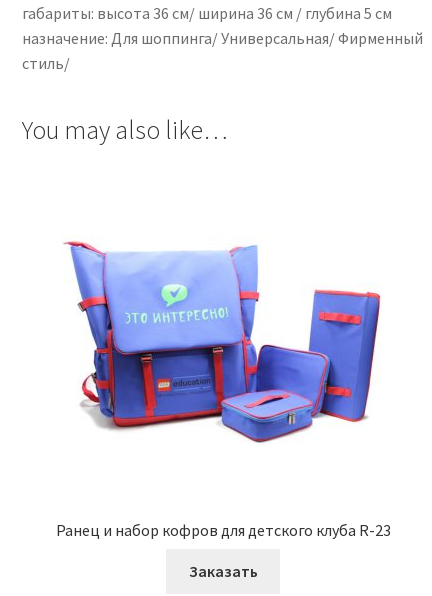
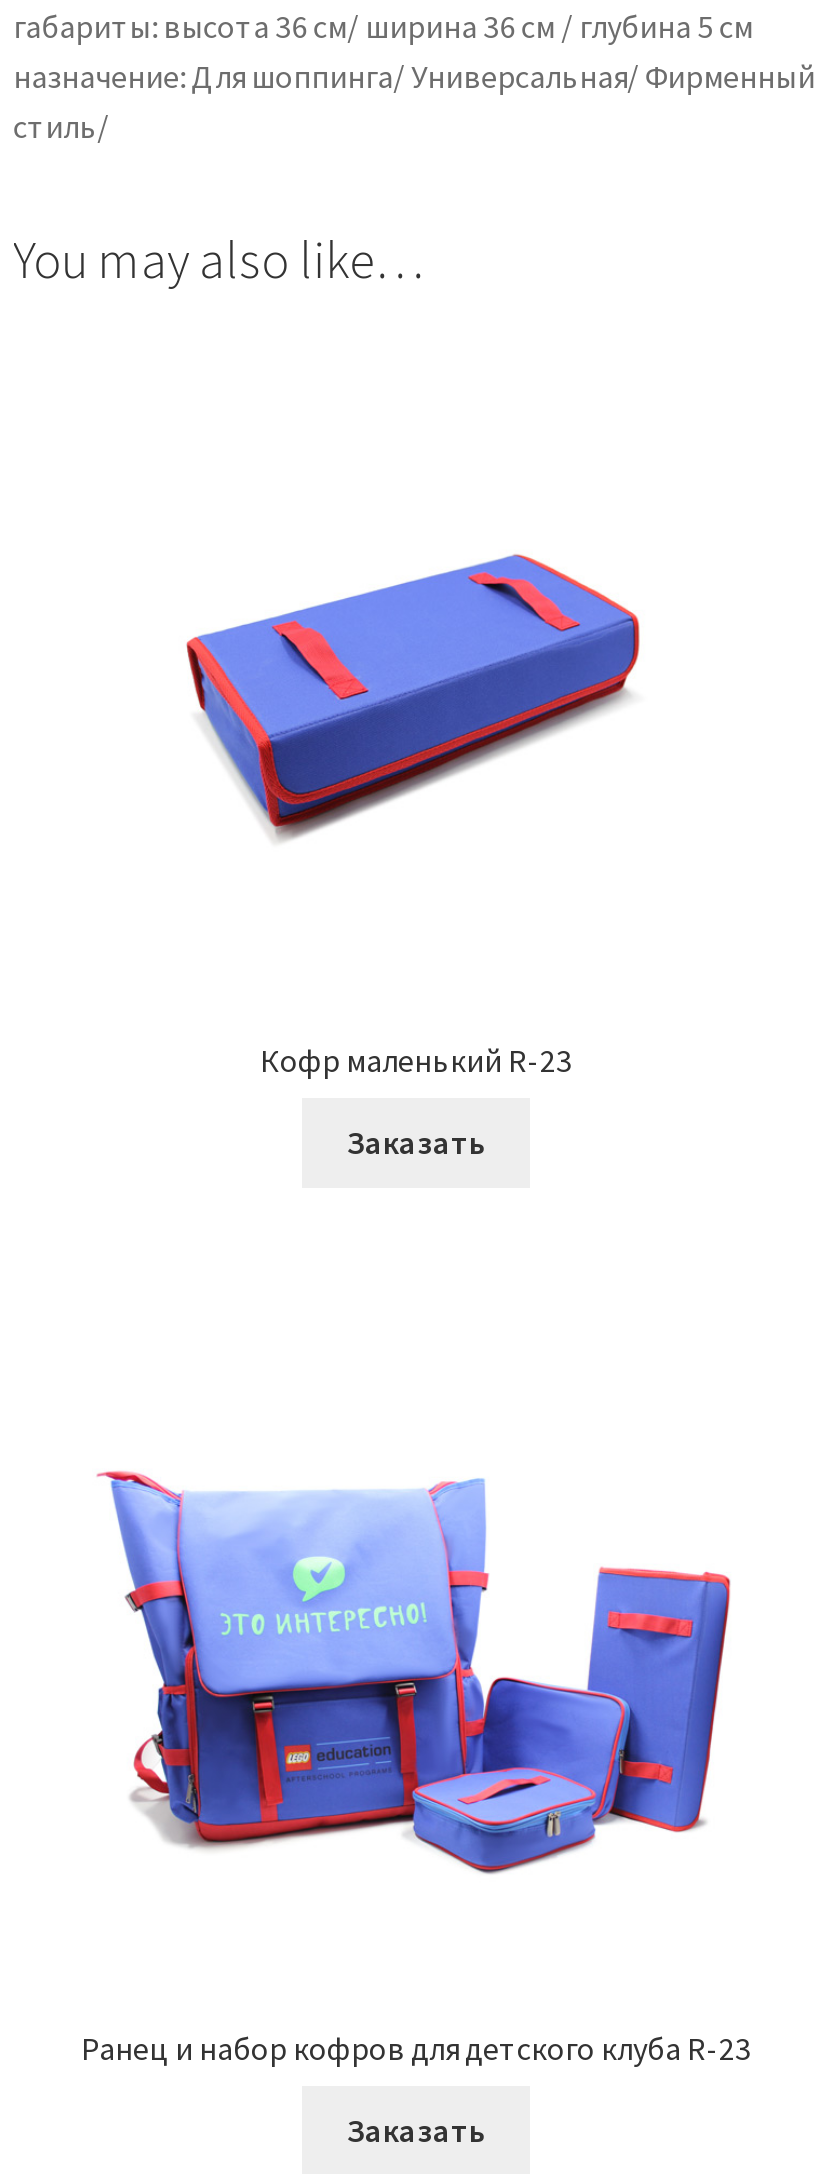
none -> [184,552,642,842] [image]
none -> [260,1041,572,1162] Кофр маленький R-23 | Заказать

